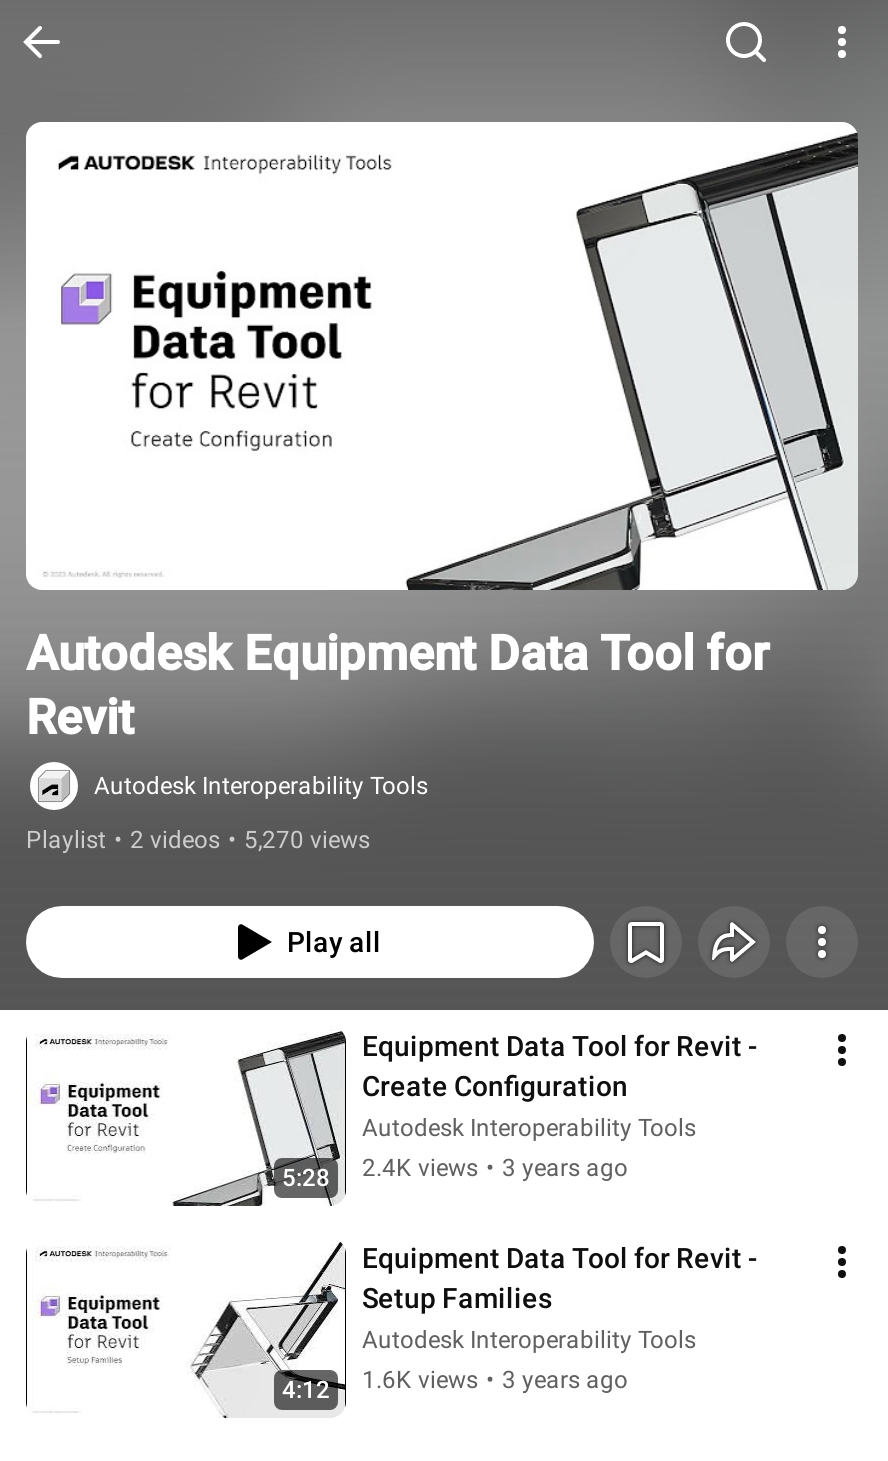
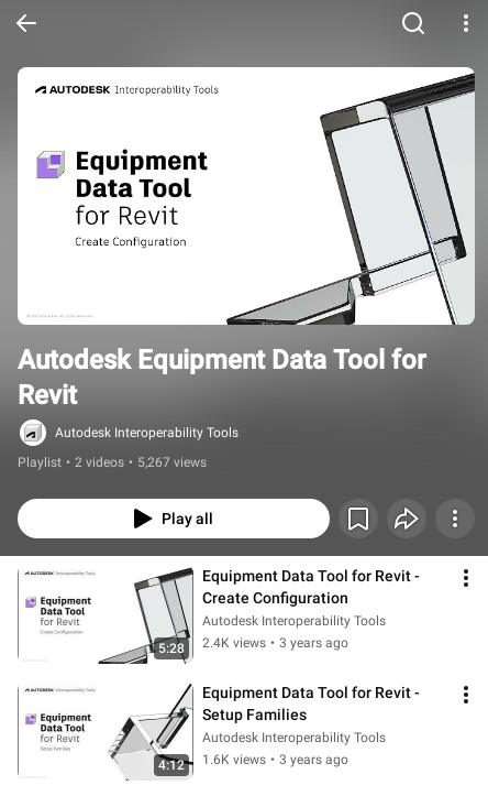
[26,826,370,854] Playlist • 2 videos • 5,270 views -> [18,455,207,470] Playlist • 2 videos • 5,267 views

